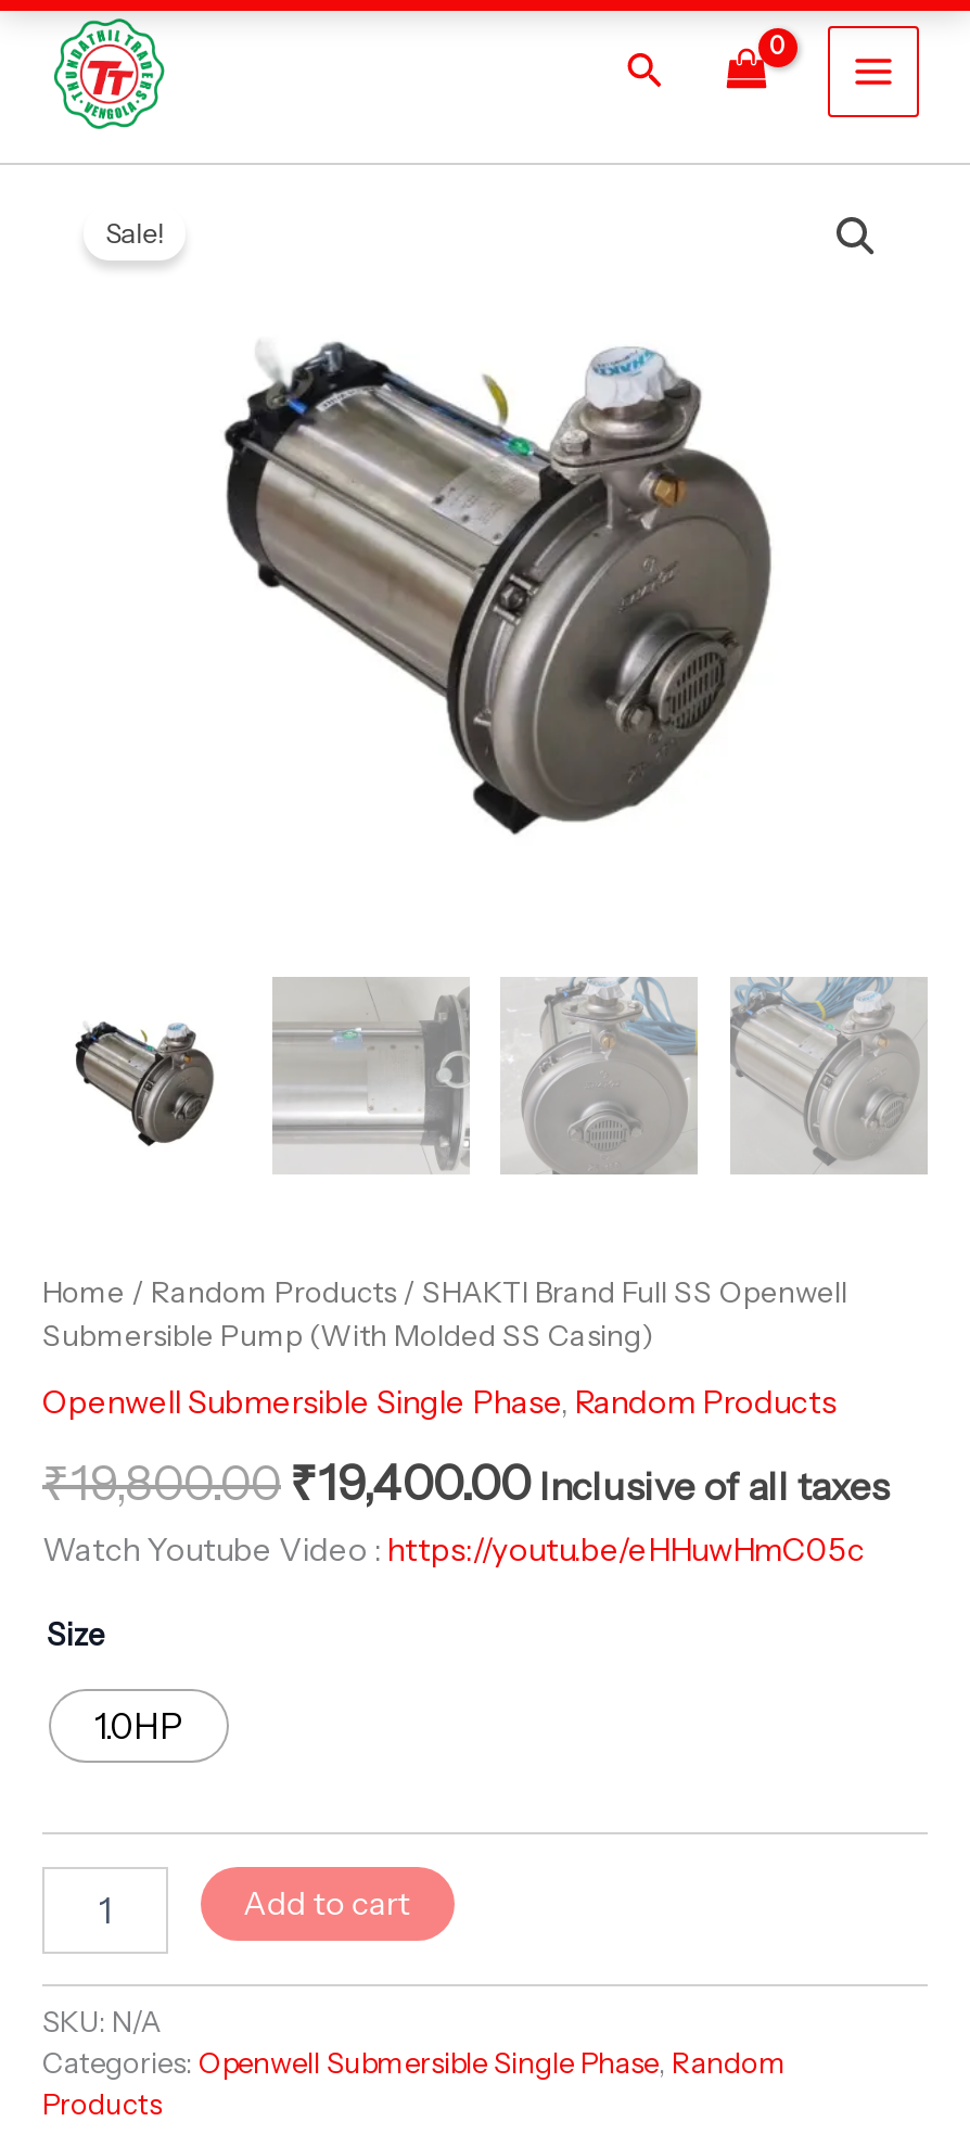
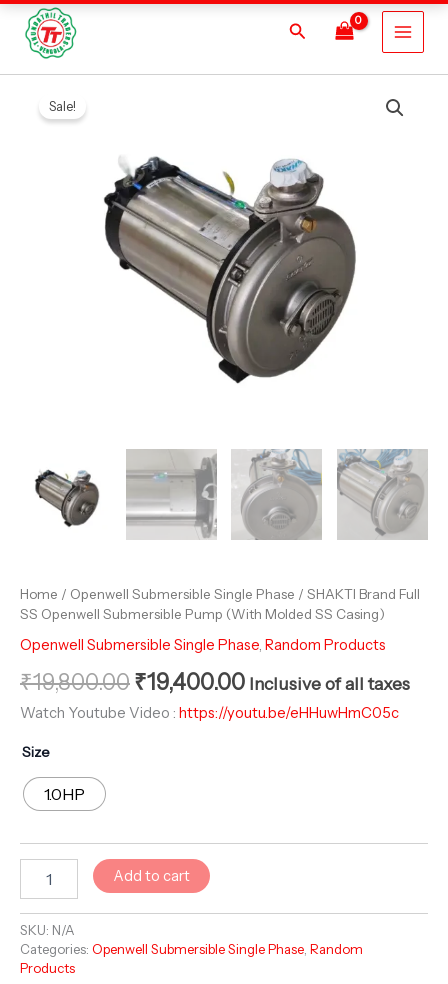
[42,1275,847,1353] Home / Random Products / SHAKTI Brand Full SS Openwell | Submersible Pump (With Molded SS Casing) -> [20,586,420,622] Home / Openwell Submersible Single Phase / SHAKTI Brand Full | SS Openwell Submersible Pump (With Molded SS Casing)

